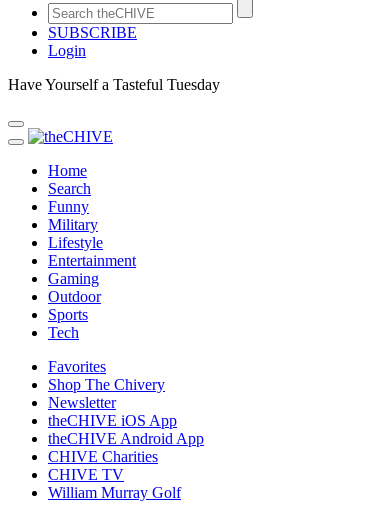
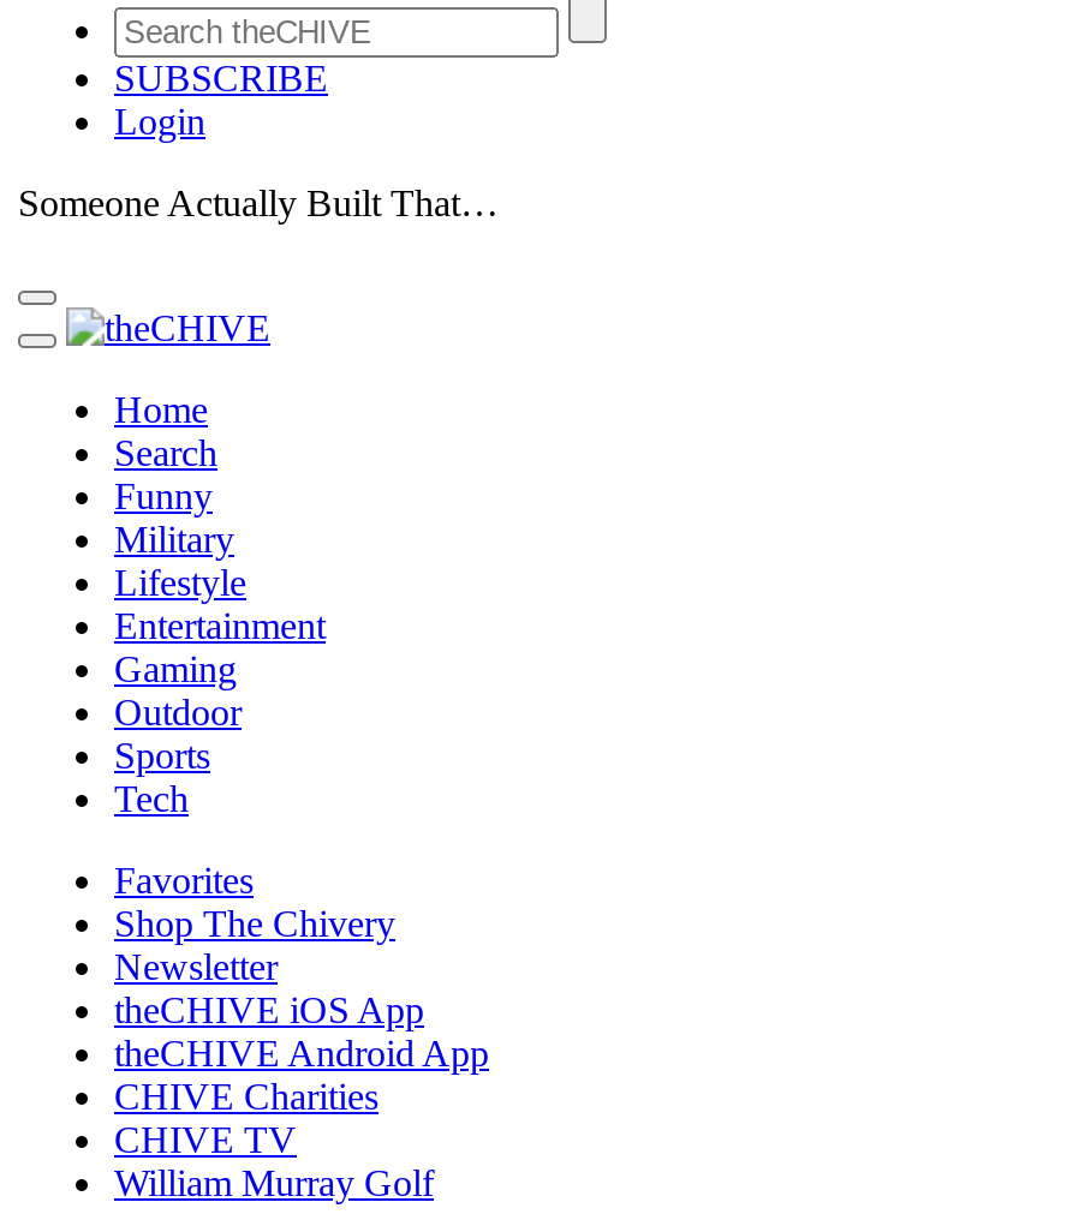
[8,76,220,93] Have Yourself a Tasteful Tuesday -> [18,183,499,223] Someone Actually Built That…

